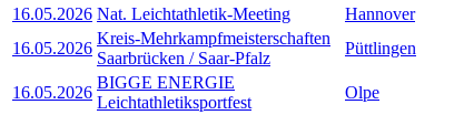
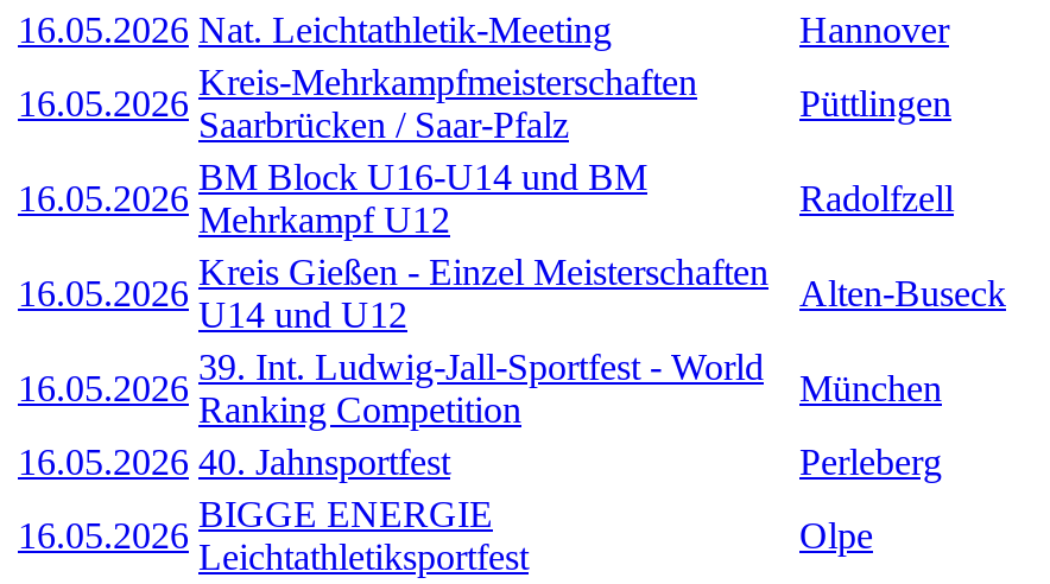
none -> [198,156,647,239] BM Block U16-U14 und BM | Mehrkampf U12
none -> [18,177,954,312] Radolfzell | 16.05.2026
none -> [18,272,1006,407] Alten-Buseck | 16.05.2026
none -> [18,367,942,555] München | 16.05.2026 40. Jahnsportfest | Perleberg | 16.05.2026
none -> [198,251,768,334] Kreis Gießen - Einzel Meisterschaften | U14 und U12
none -> [198,346,764,429] 39. Int. Ludwig-Jall-Sportfest - World | Ranking Competition

